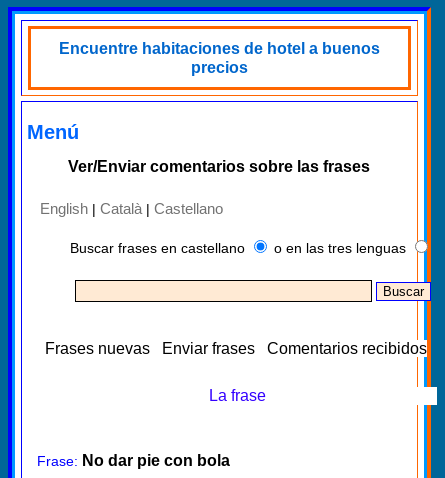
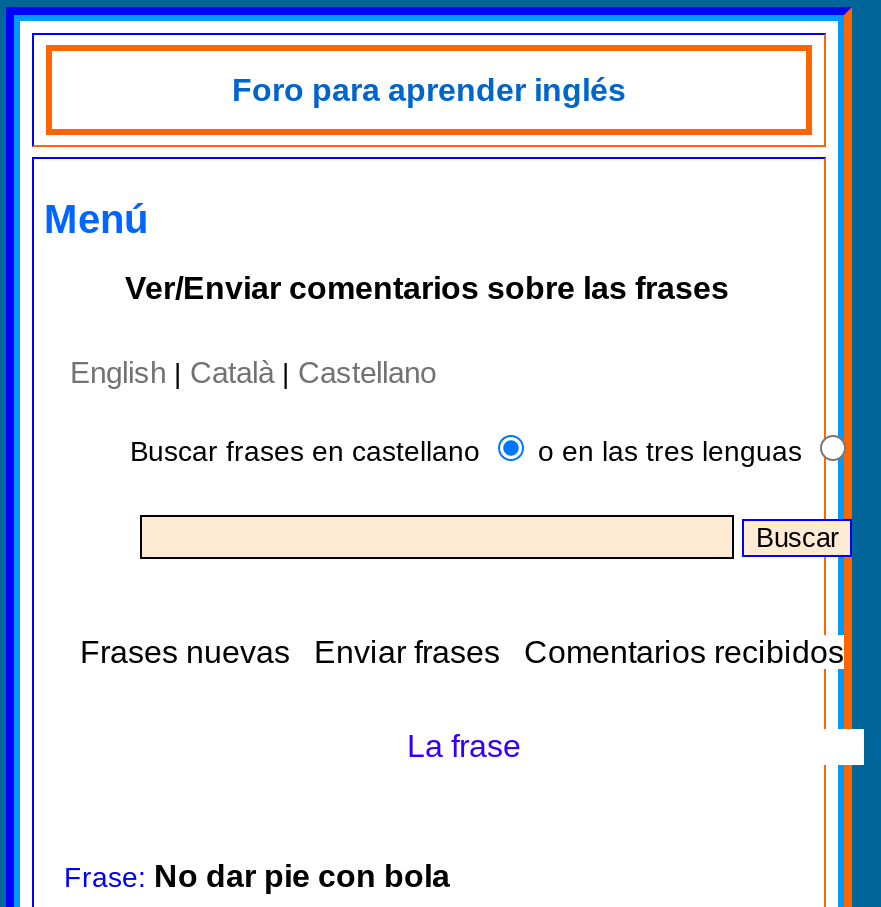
[59,40,380,76] Encuentre habitaciones de hotel a buenos | precios -> [232,73,626,107] Foro para aprender inglés

